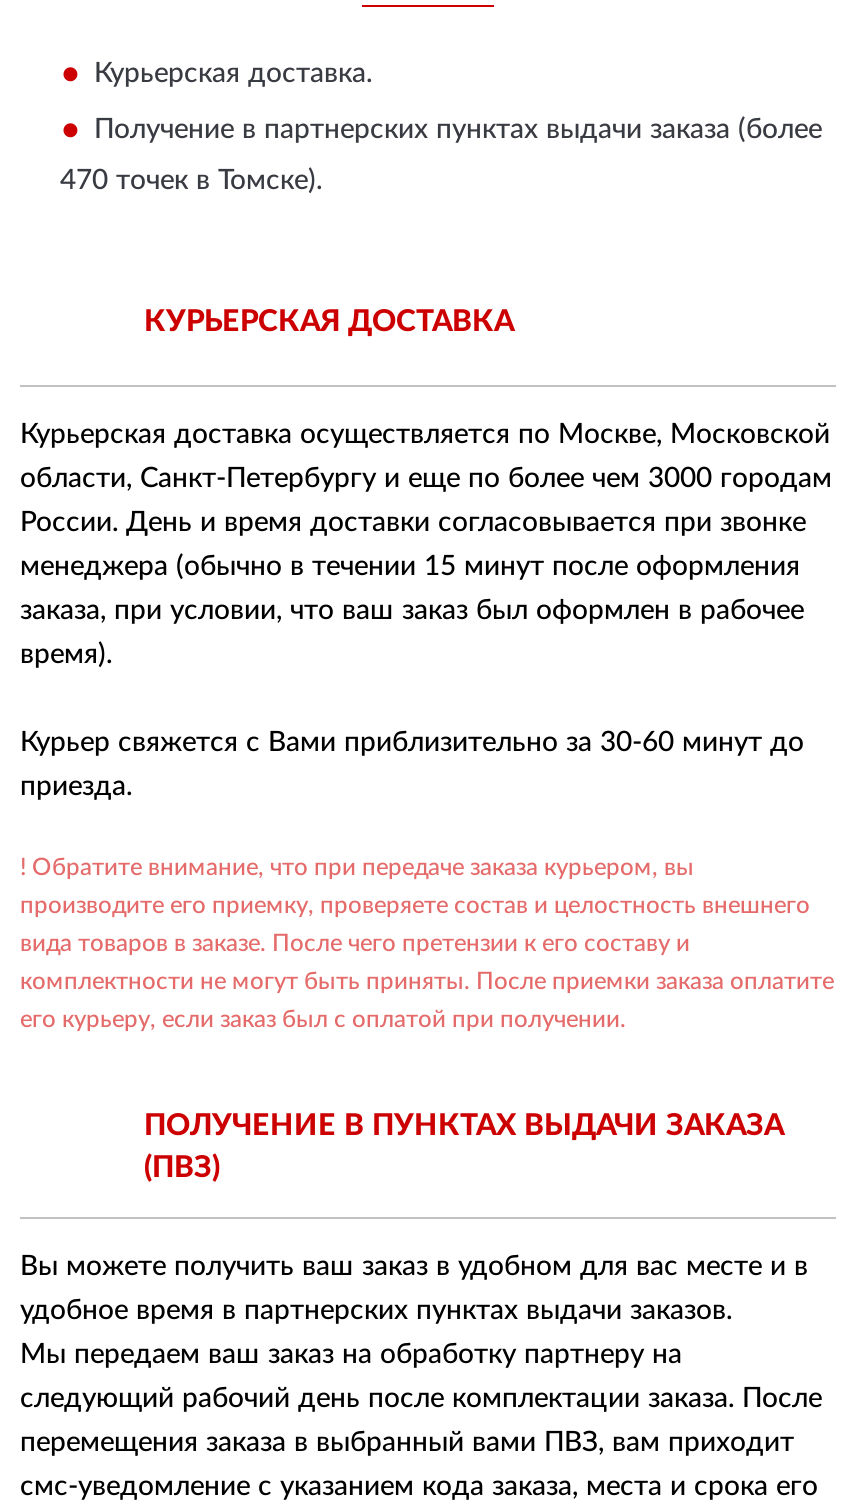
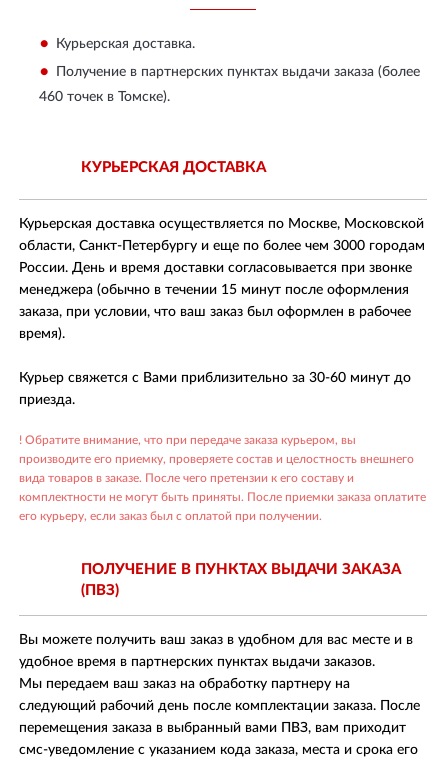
[60,167,322,195] 470 точек в Томске). -> [39,90,170,104] 460 точек в Томске).

